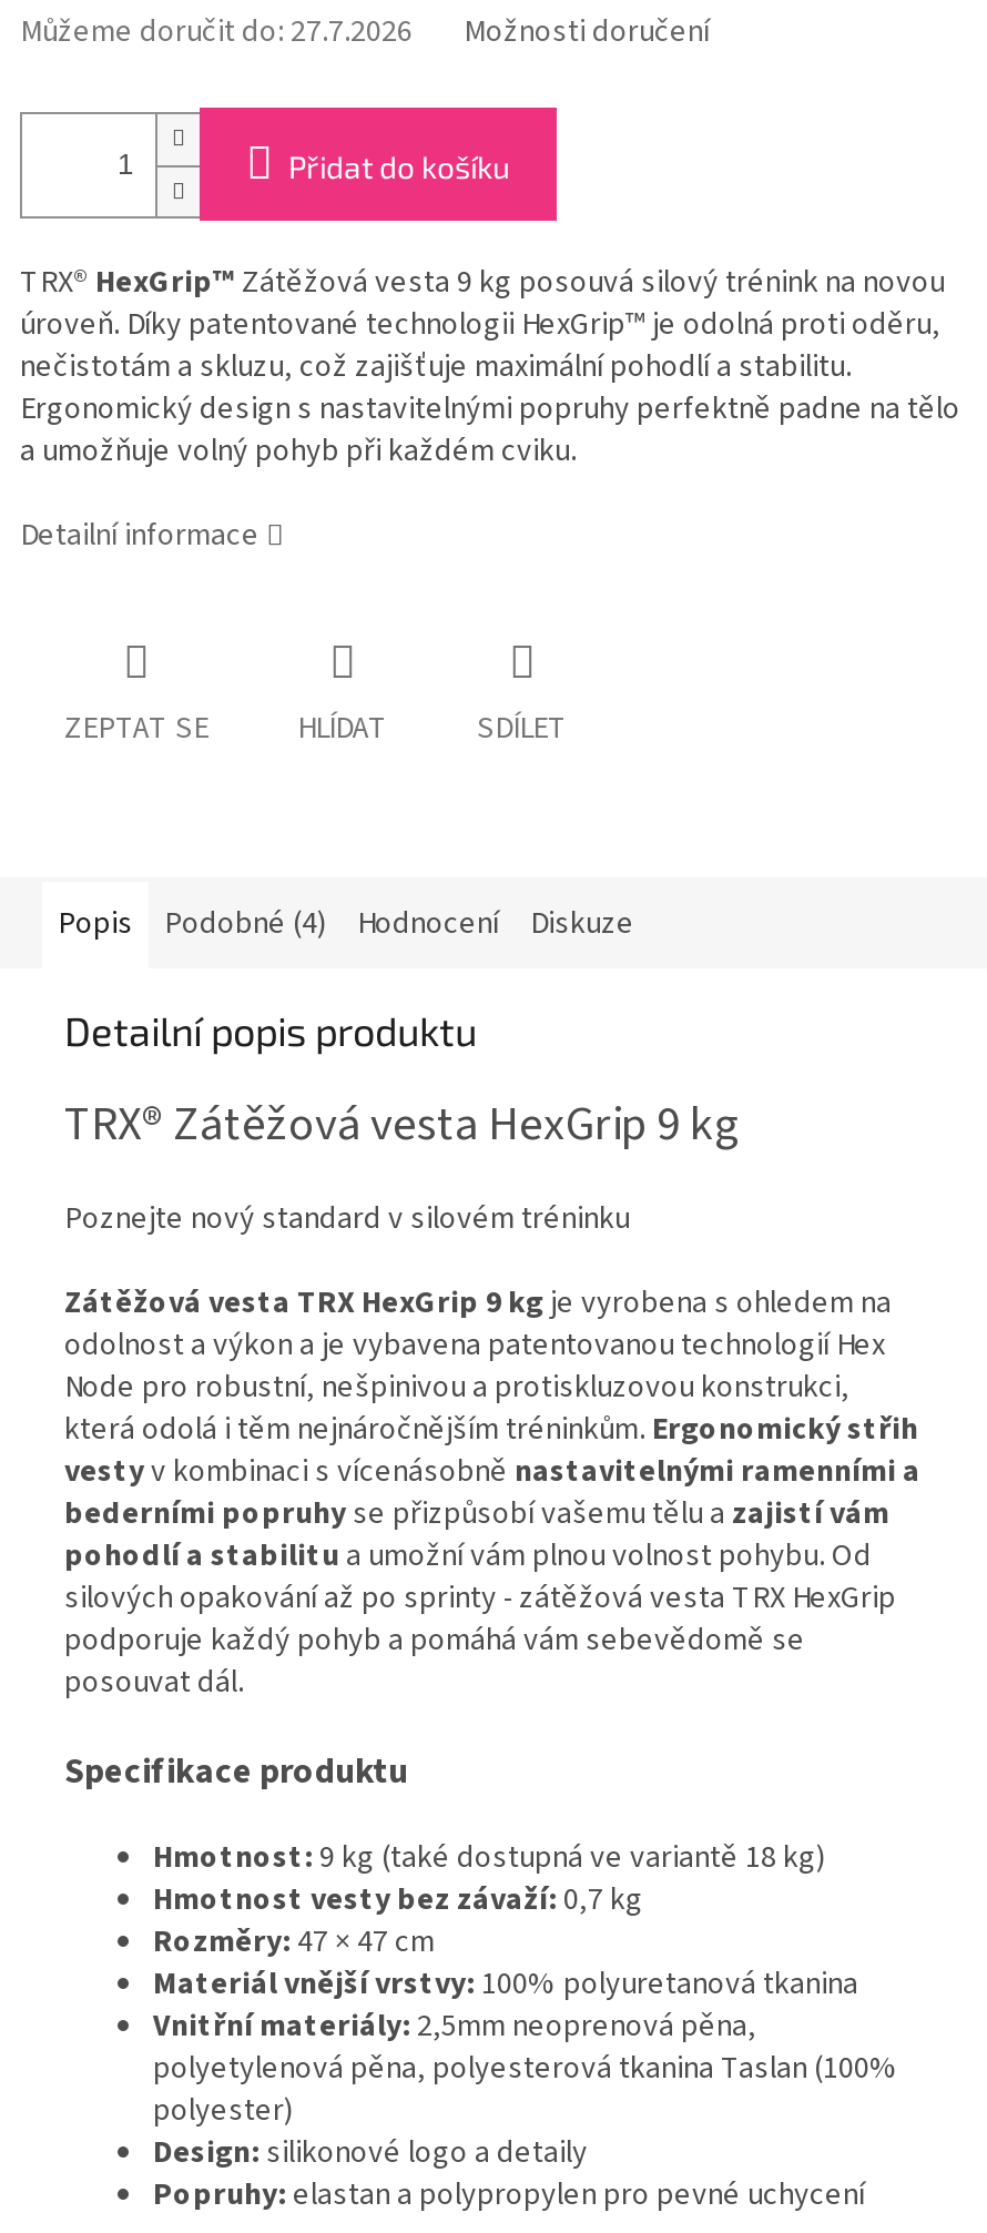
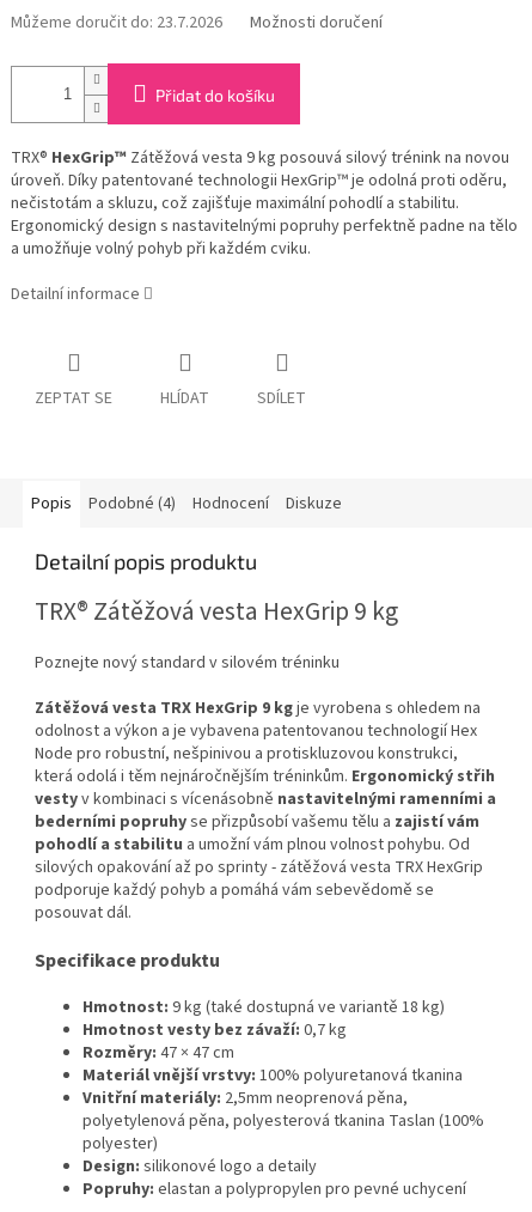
[20,11,413,55] Můžeme doručit do: 27.7.2026 -> [11,11,222,35] Můžeme doručit do: 23.7.2026

